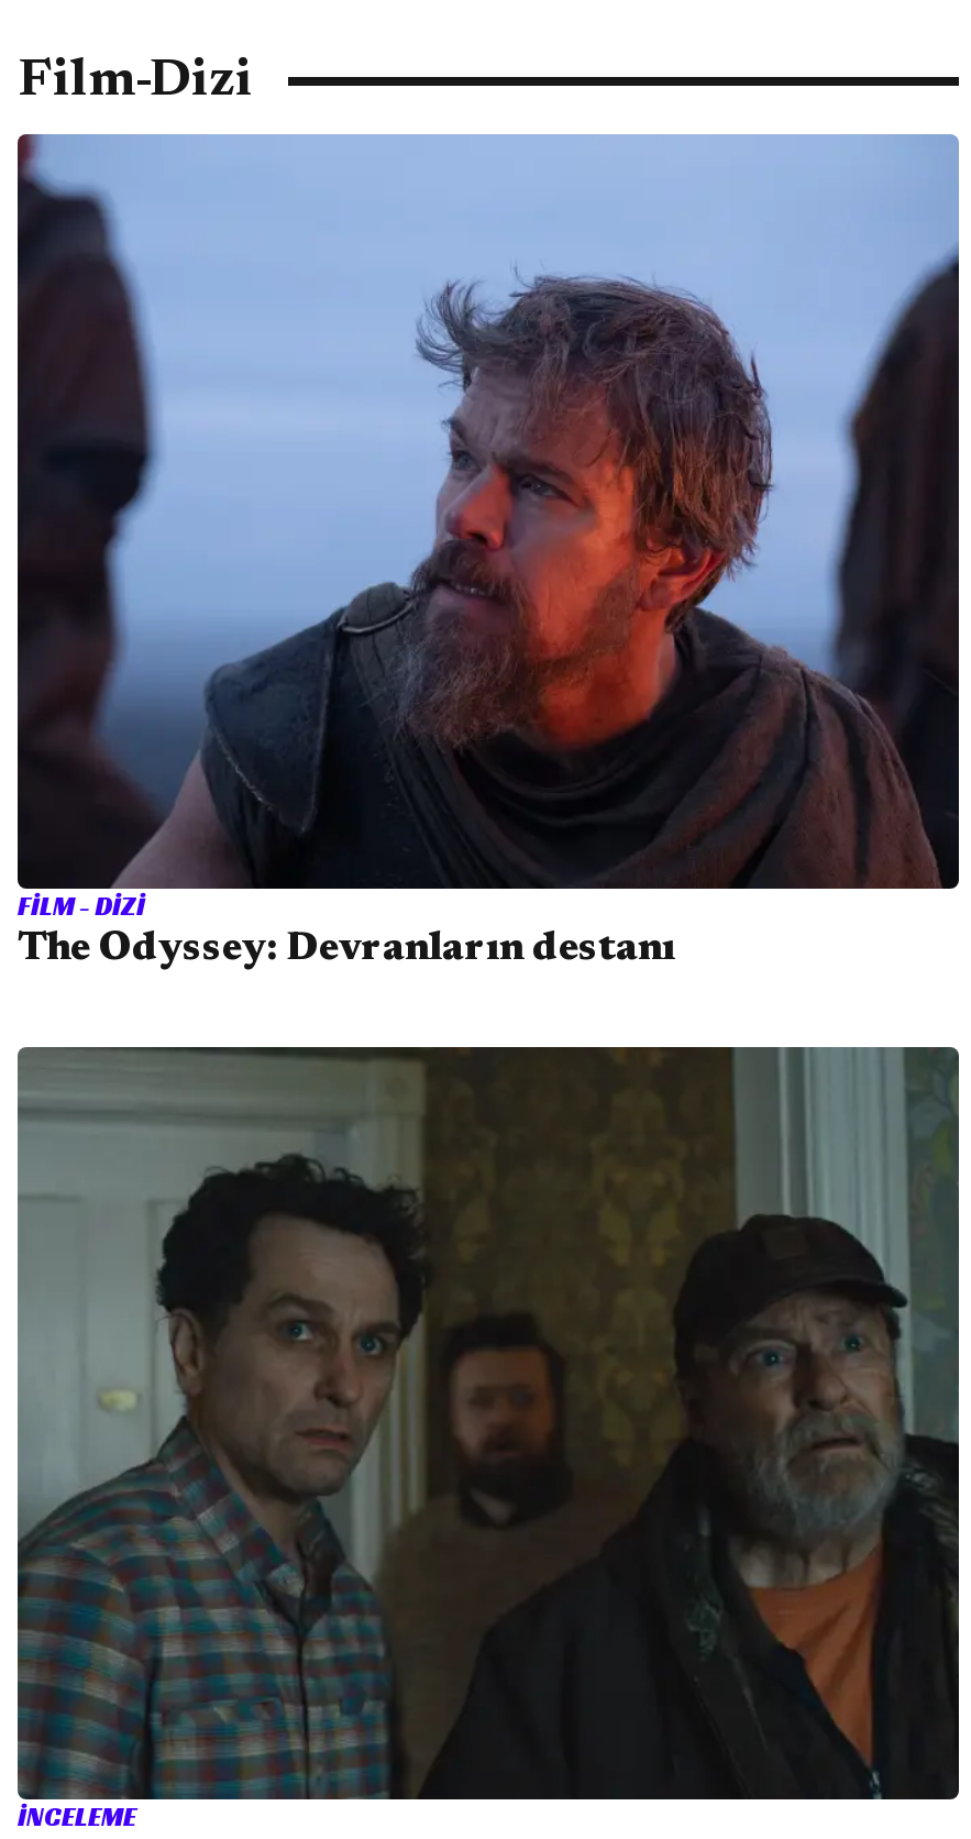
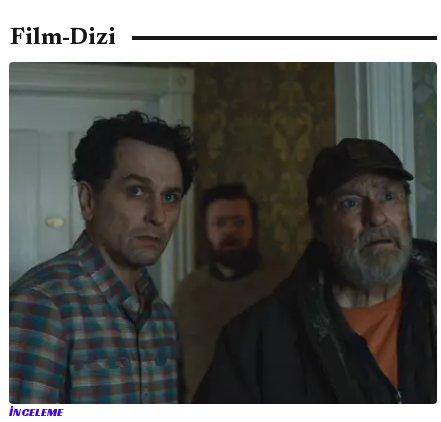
[15,134,961,970] [image] | FILM - DIZI | The Odyssey: Devranların destanı -> none

